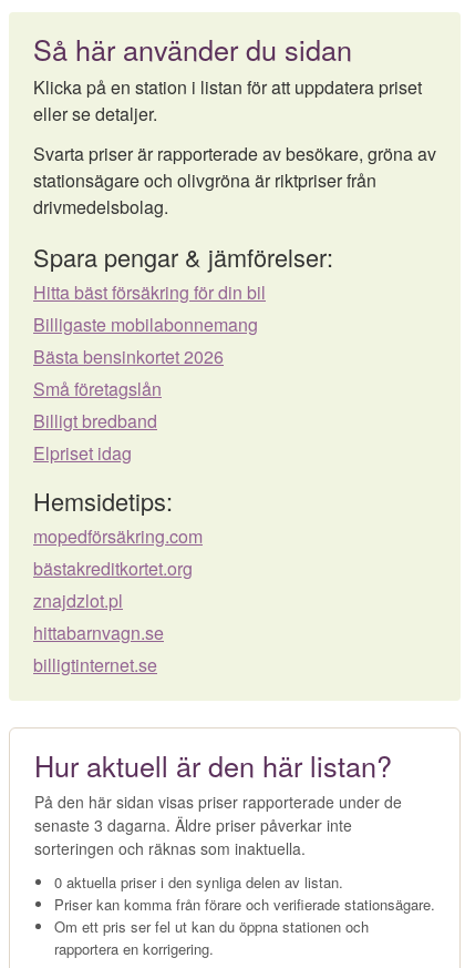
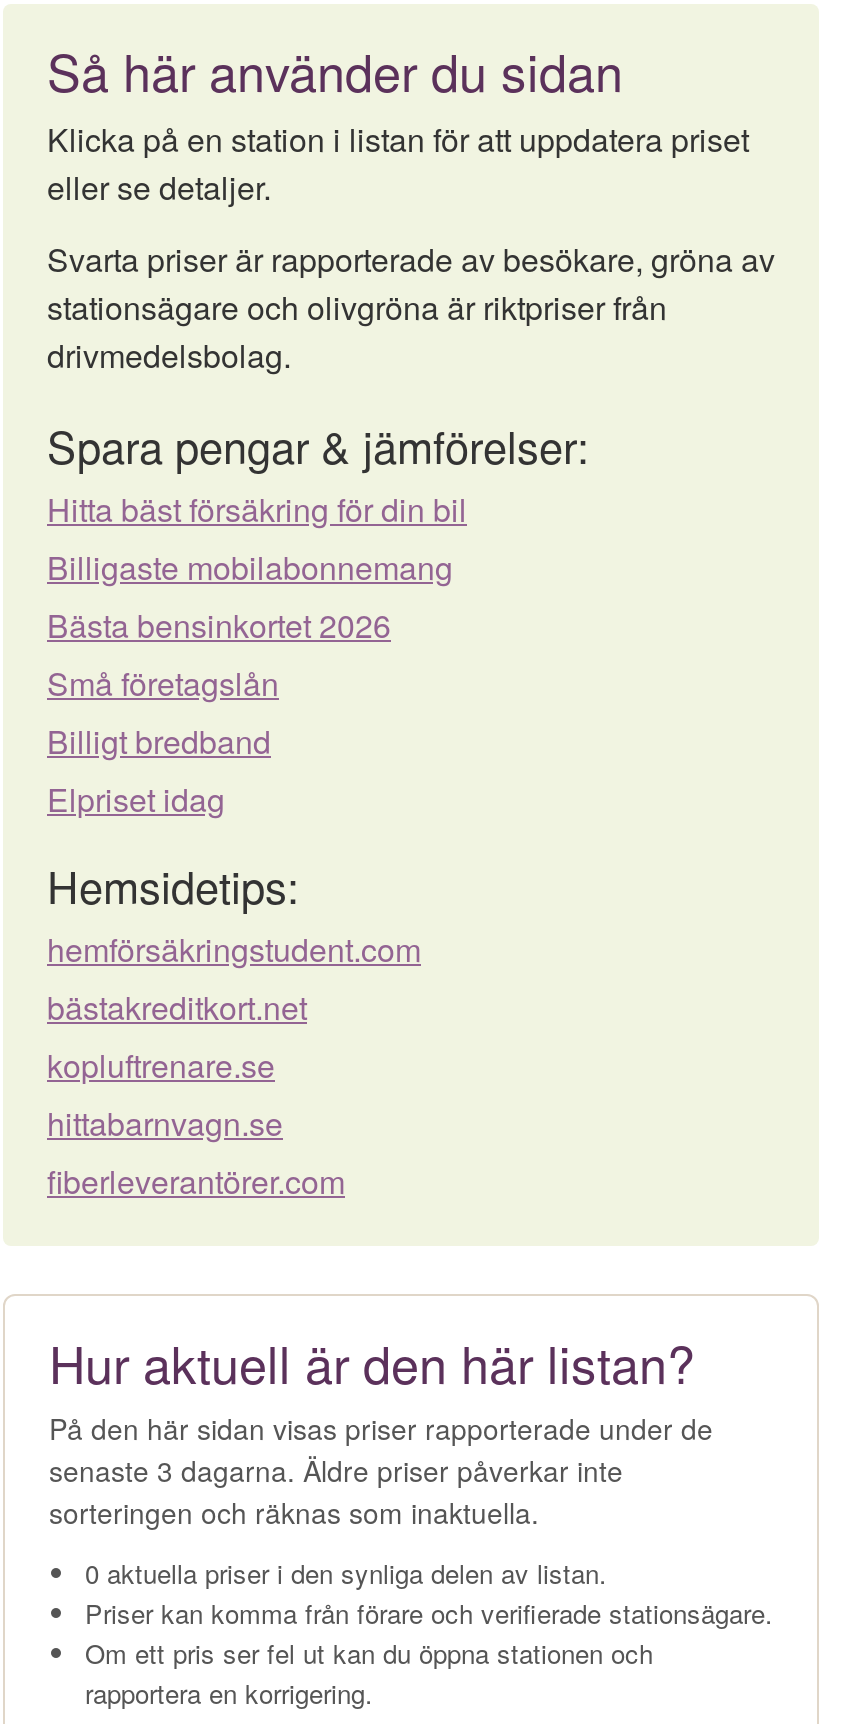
[33,523,203,613] mopedförsäkring.com | bästakreditkortet.org | znajdzlot.pl -> [47,926,421,1088] hemförsäkringstudent.com | bästakreditkort.net | kopluftrenare.se
[33,652,157,677] billigtinternet.se -> [47,1158,345,1204] fiberleverantörer.com

